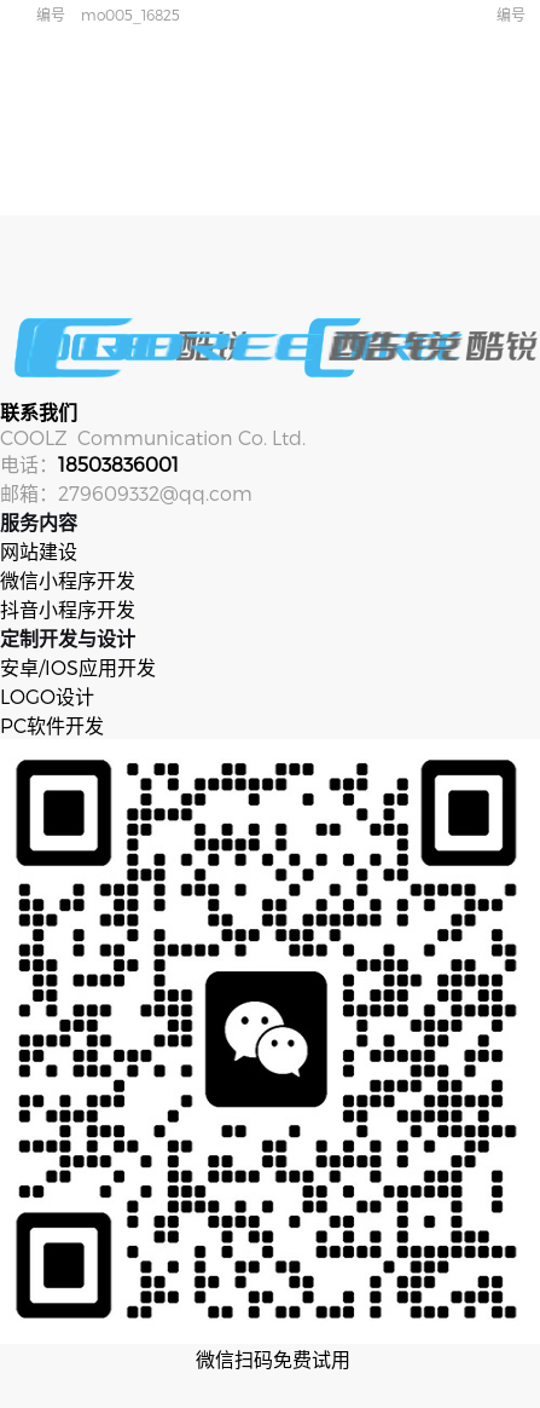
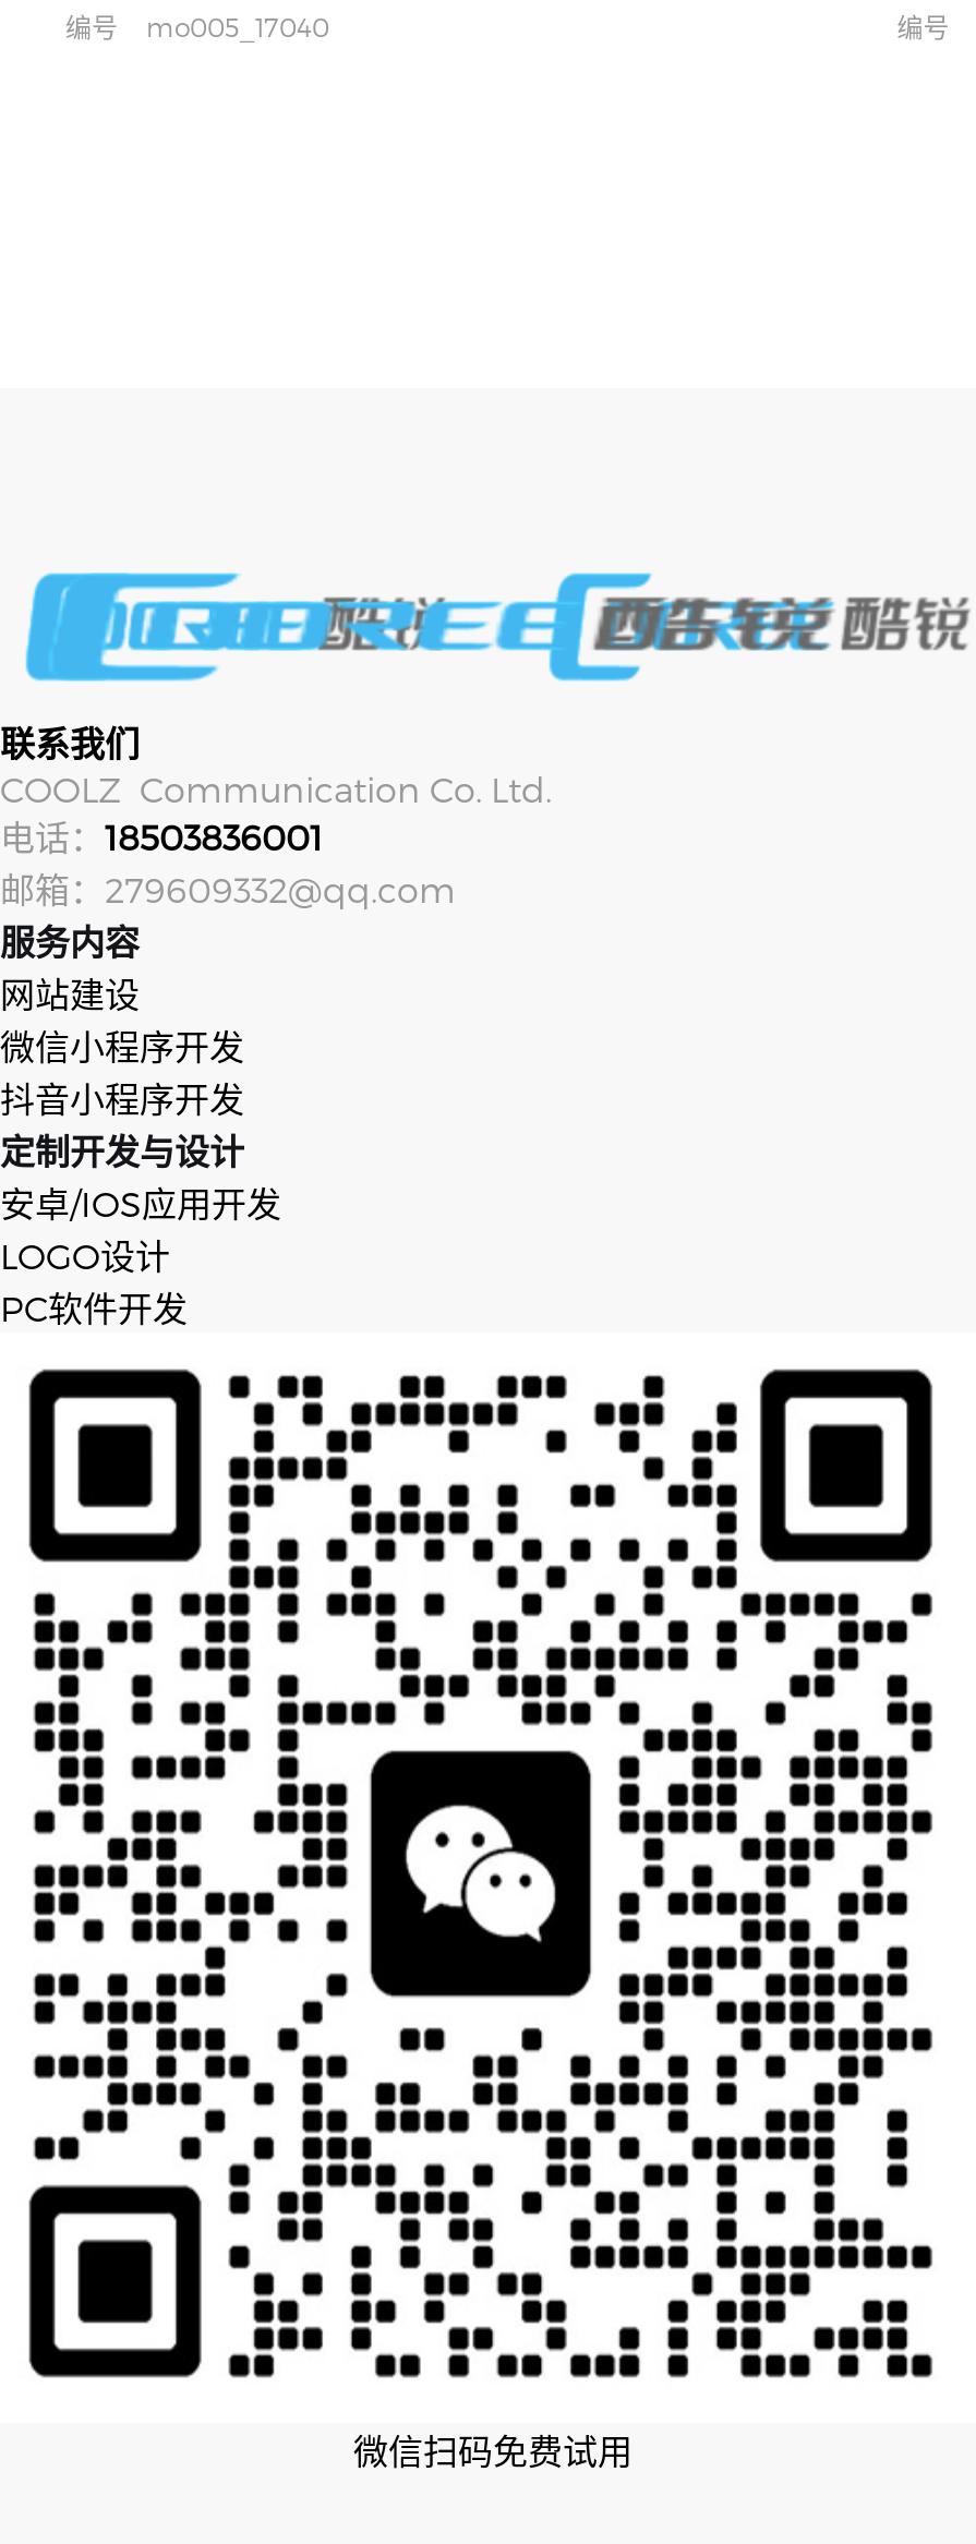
[36,6,180,23] 编号 mo005_16825 -> [65,11,329,42] 编号 mo005_17040

